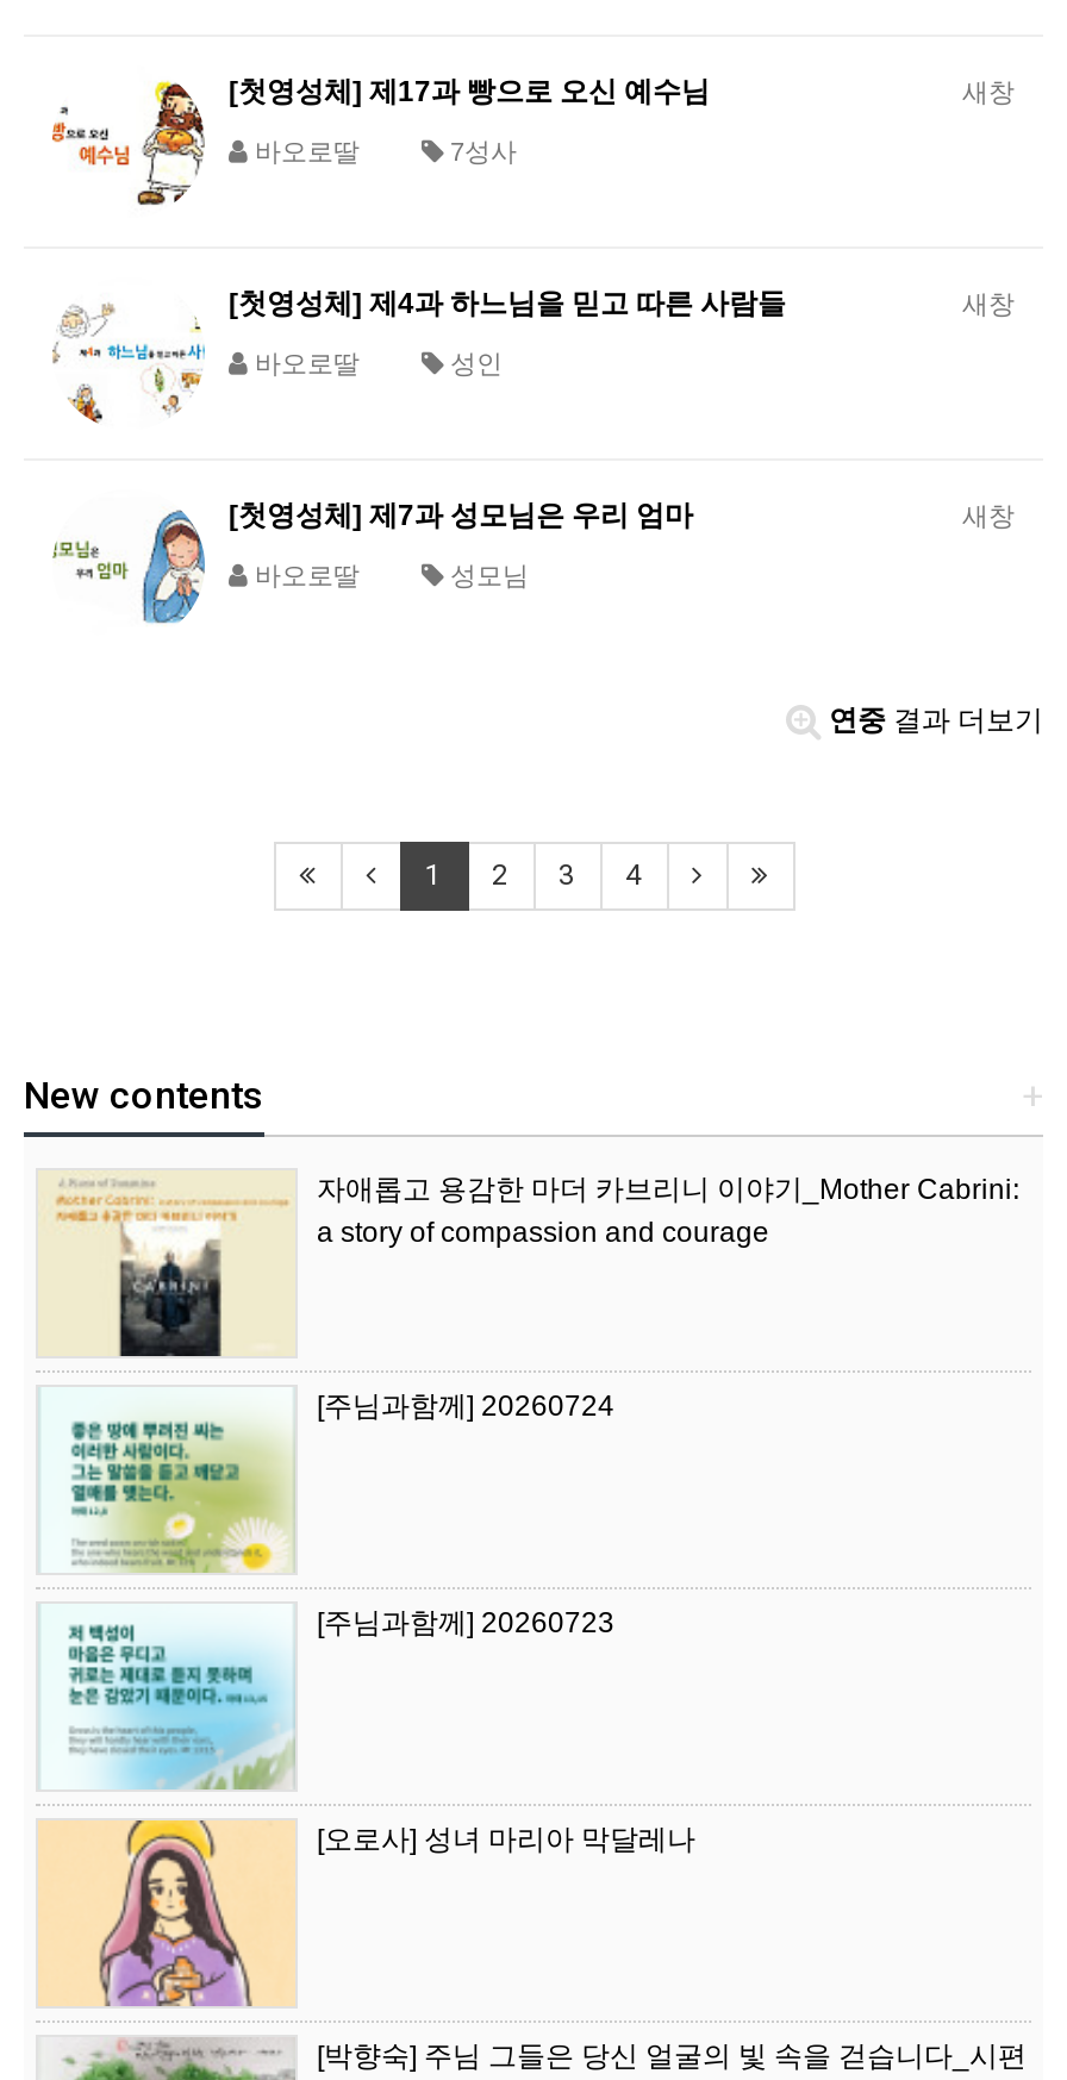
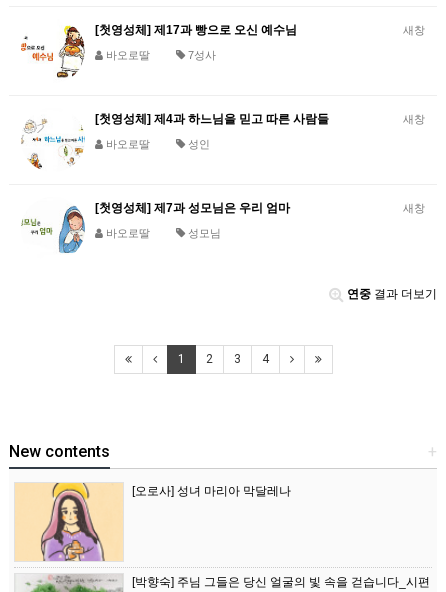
[43,1170,1019,1358] [image] | 자애롭고 용감한 마더 카브리니 이야기_Mother Cabrini: | a story of compassion and courage -> none
[71,1389,614,1575] [image] | [주님과함께] 20260724 -> none
[64,1606,614,1792] [image] | [주님과함께] 20260723 -> none

